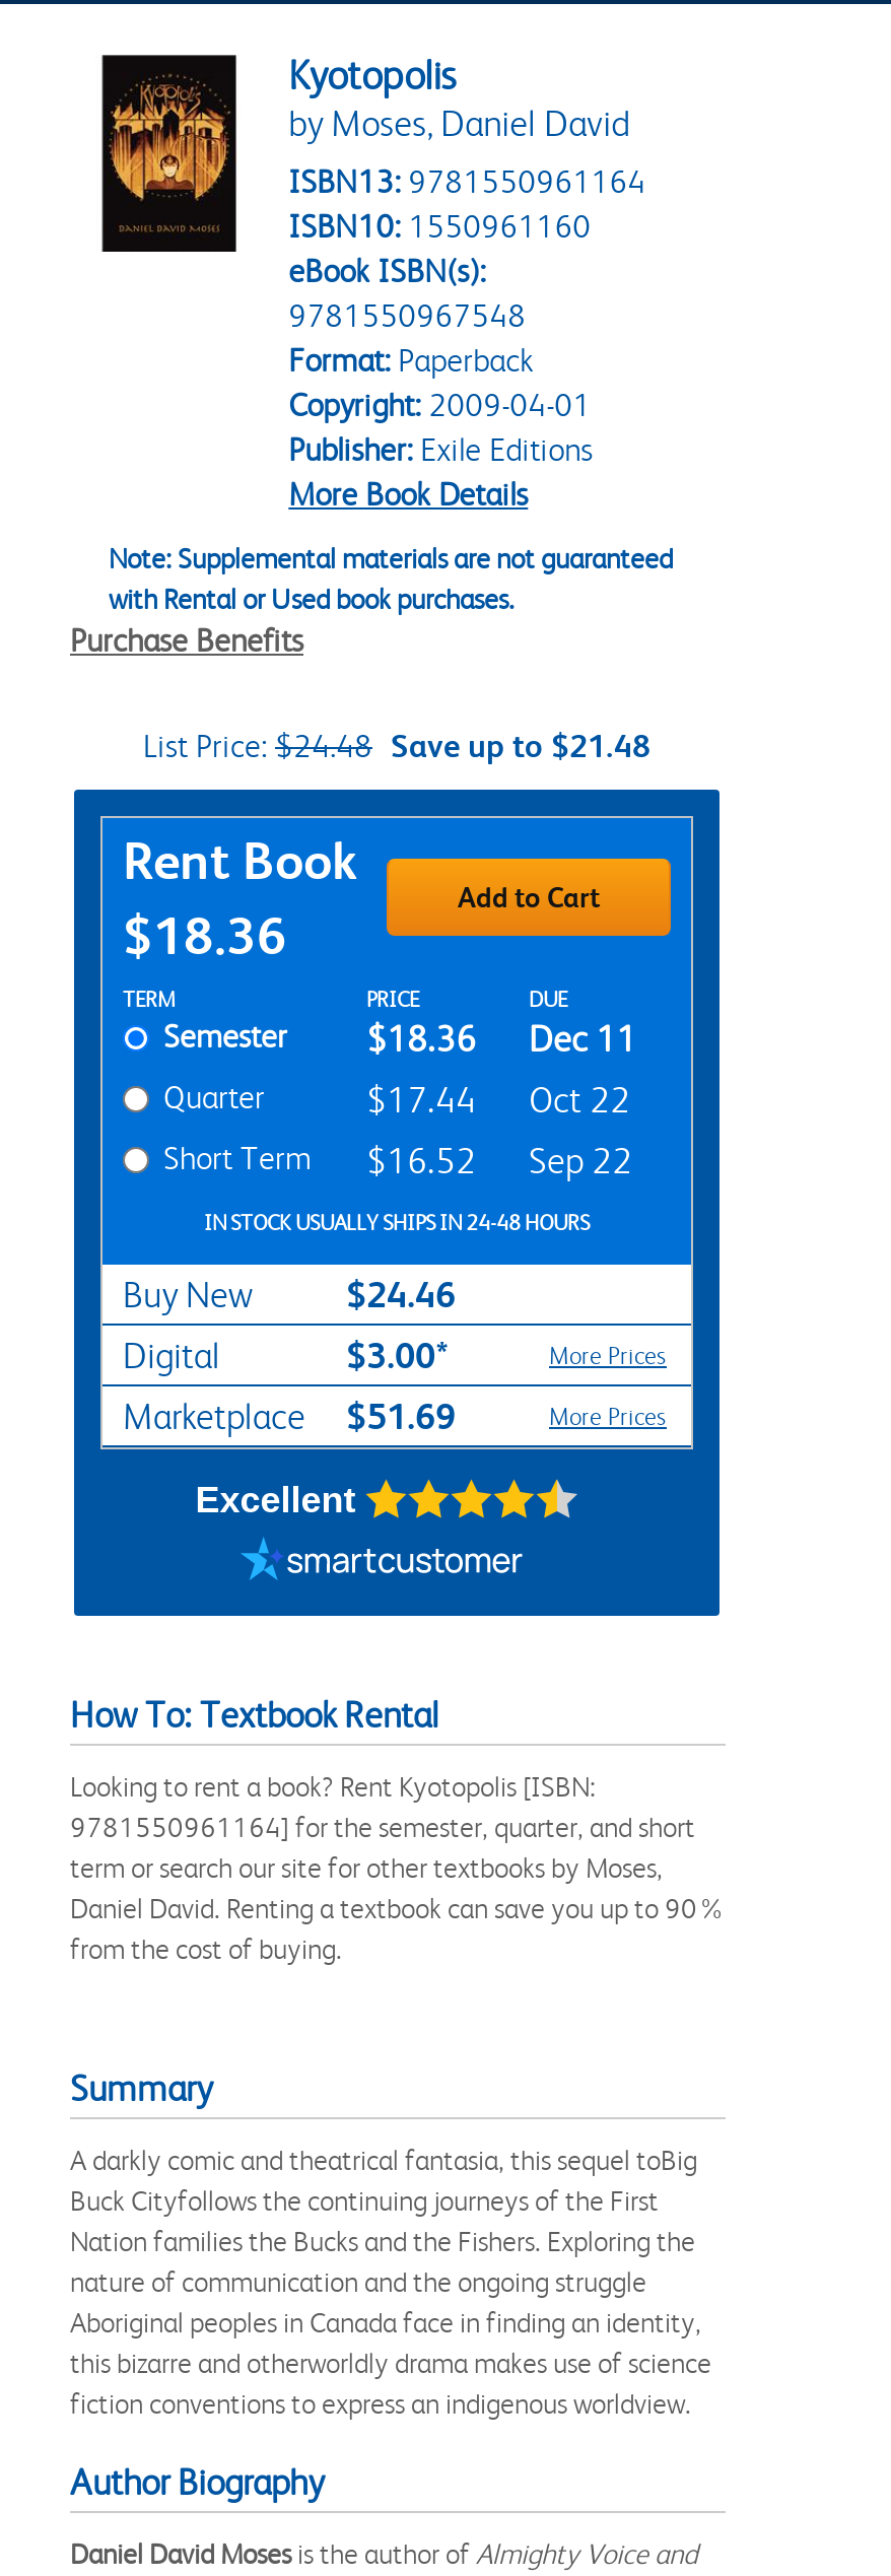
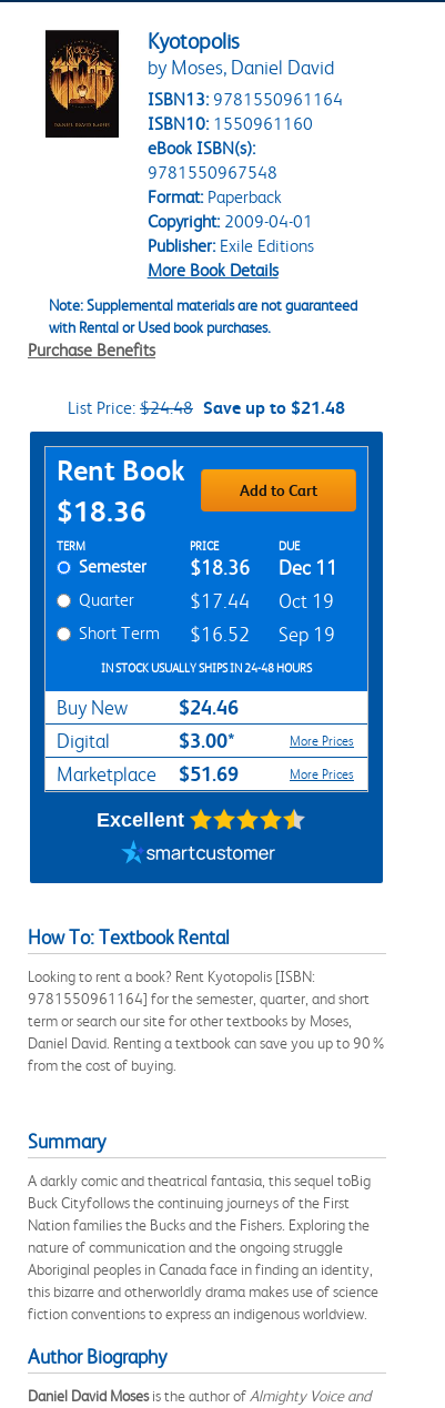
[366,1080,630,1120] $17.44 Oct 22 -> [190,590,334,612] $17.44 Oct 19
[163,1138,632,1181] Short Term $16.52 Sep 22 -> [79,622,335,646] Short Term $16.52 Sep 19

